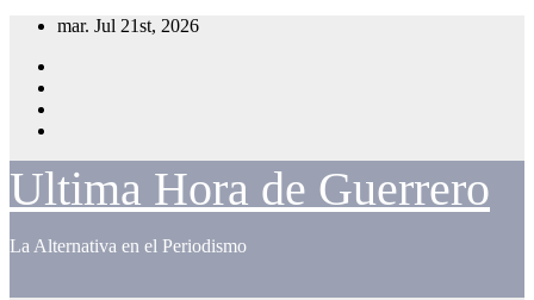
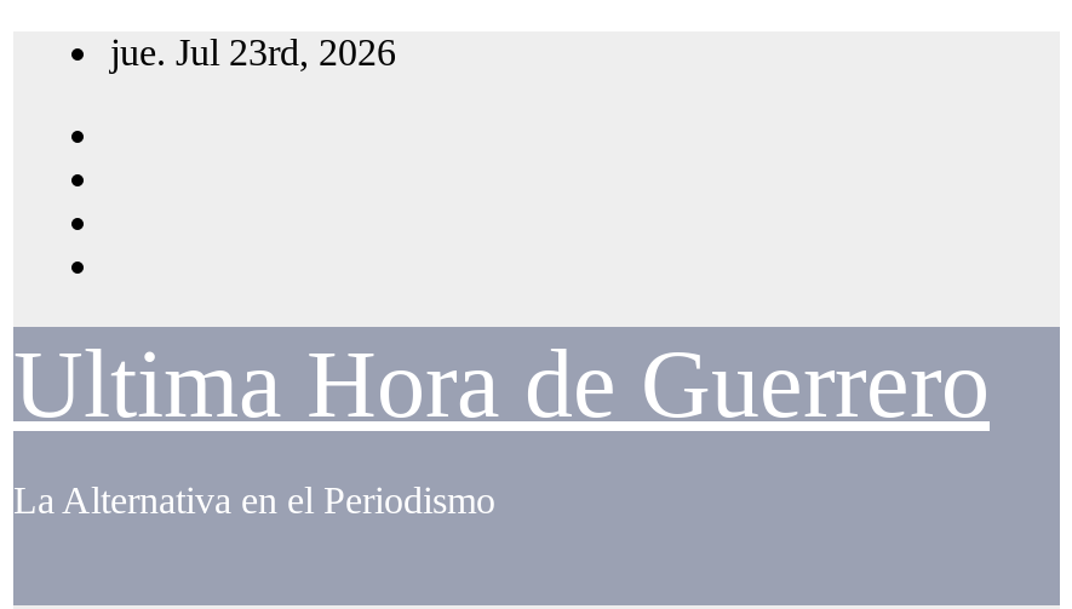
[57,15,199,36] mar. Jul 21st, 2026 -> [110,31,396,73] jue. Jul 23rd, 2026

